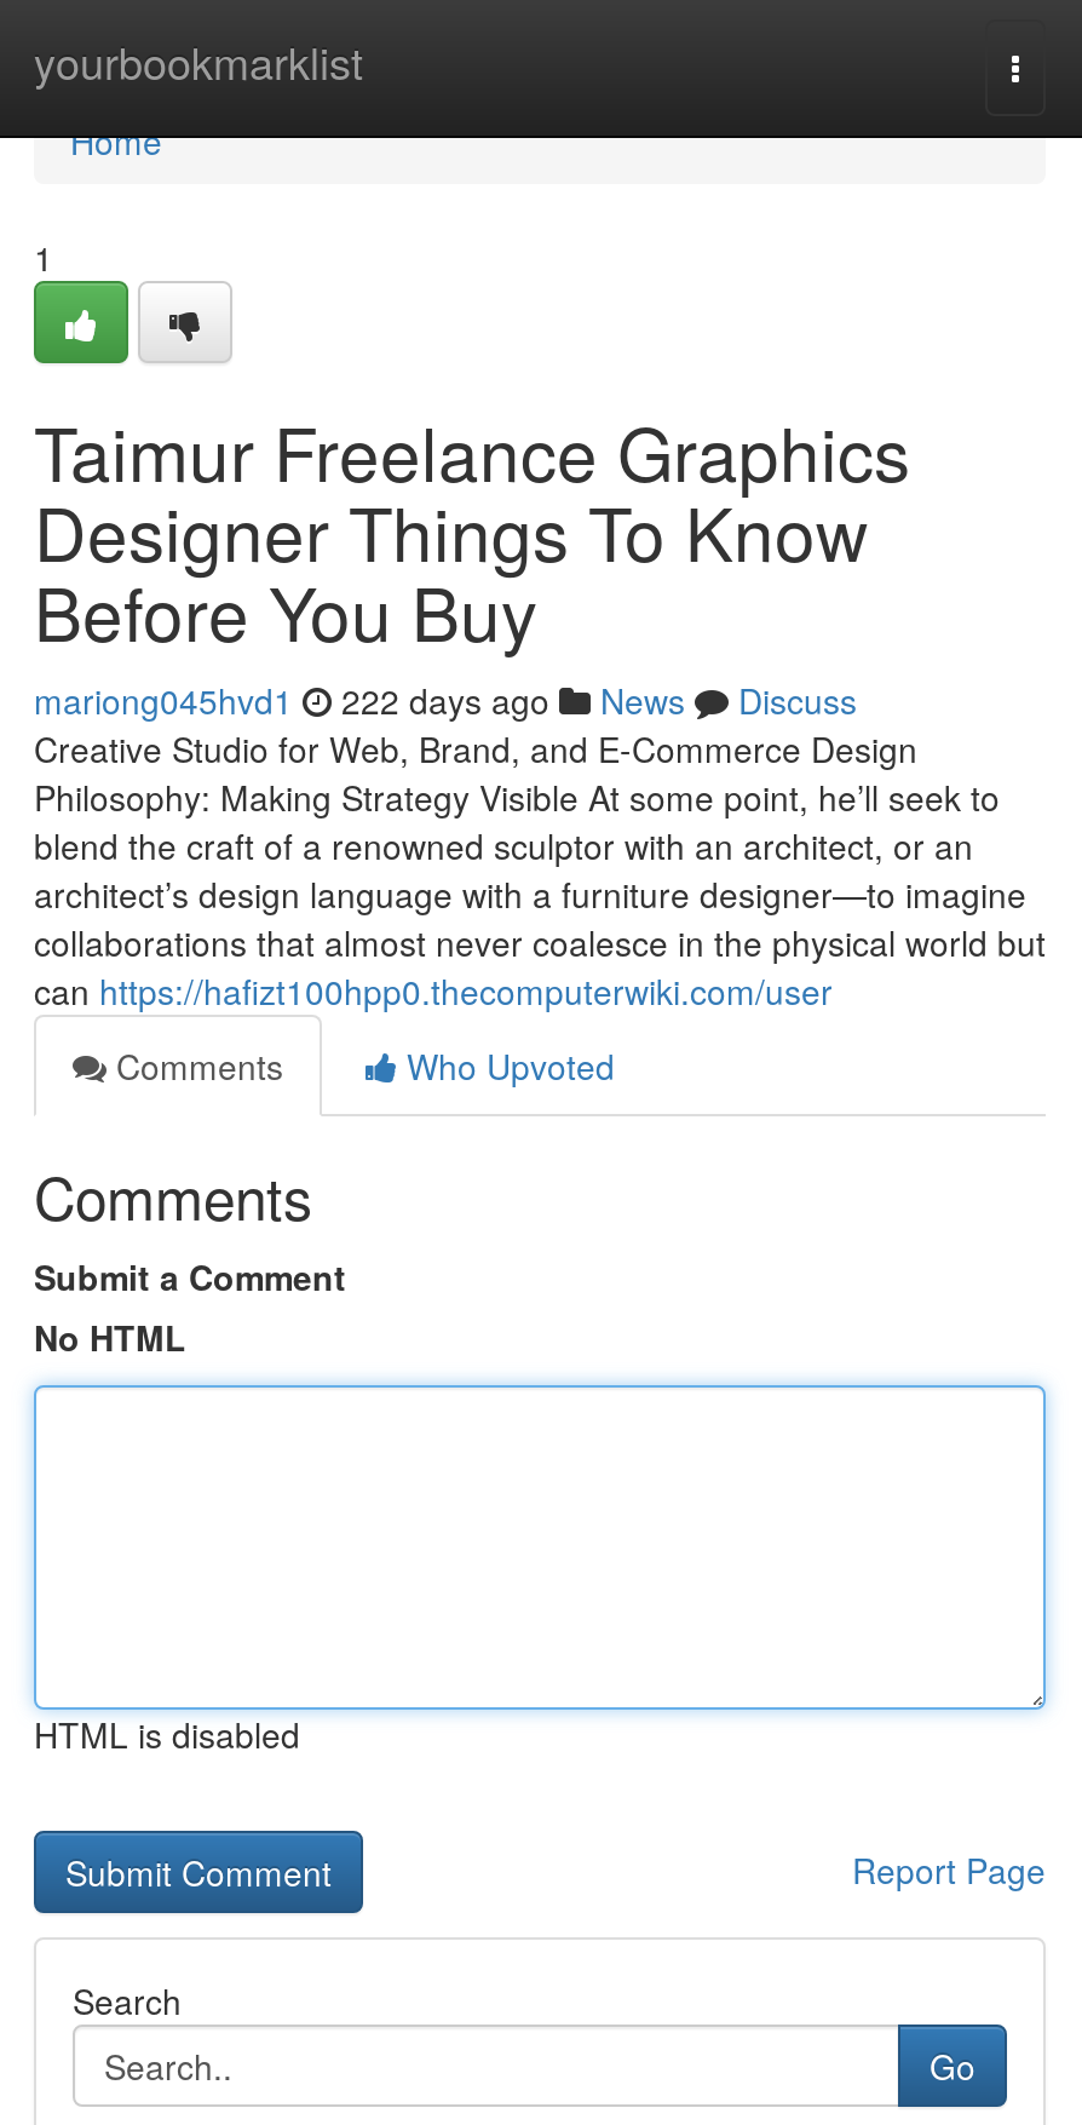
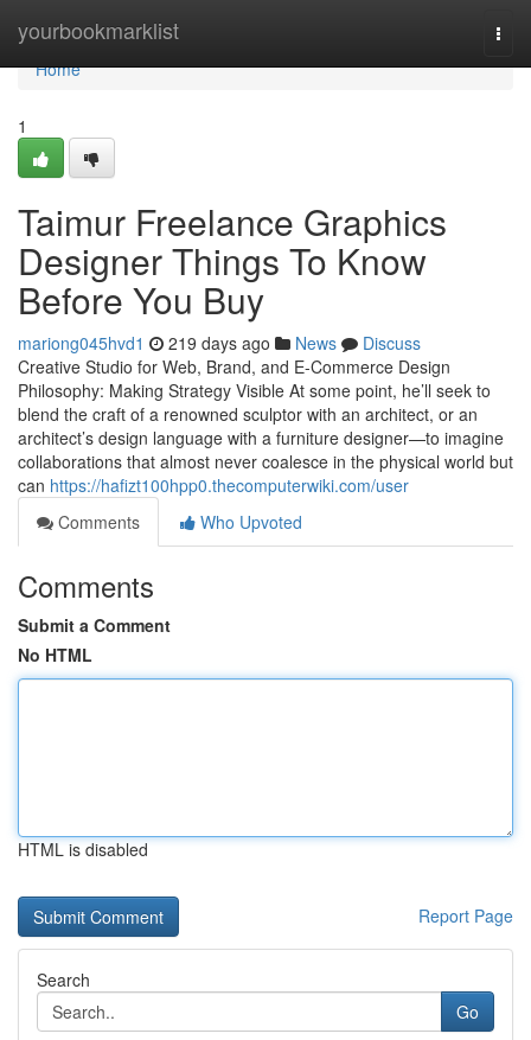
[34,676,857,724] mariong045hvd1 222 days ago News Discuss -> [18,331,421,355] mariong045hvd1 219 days ago News Discuss

